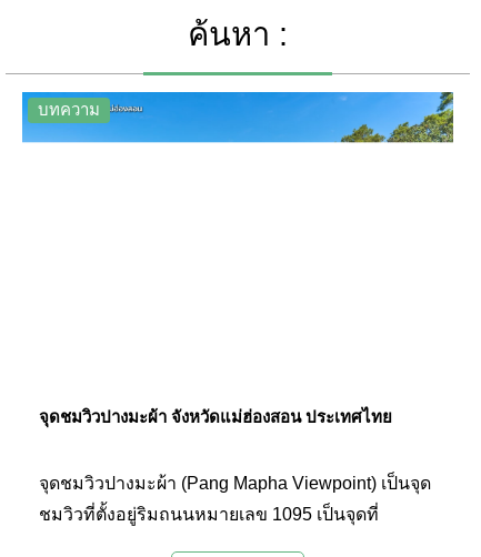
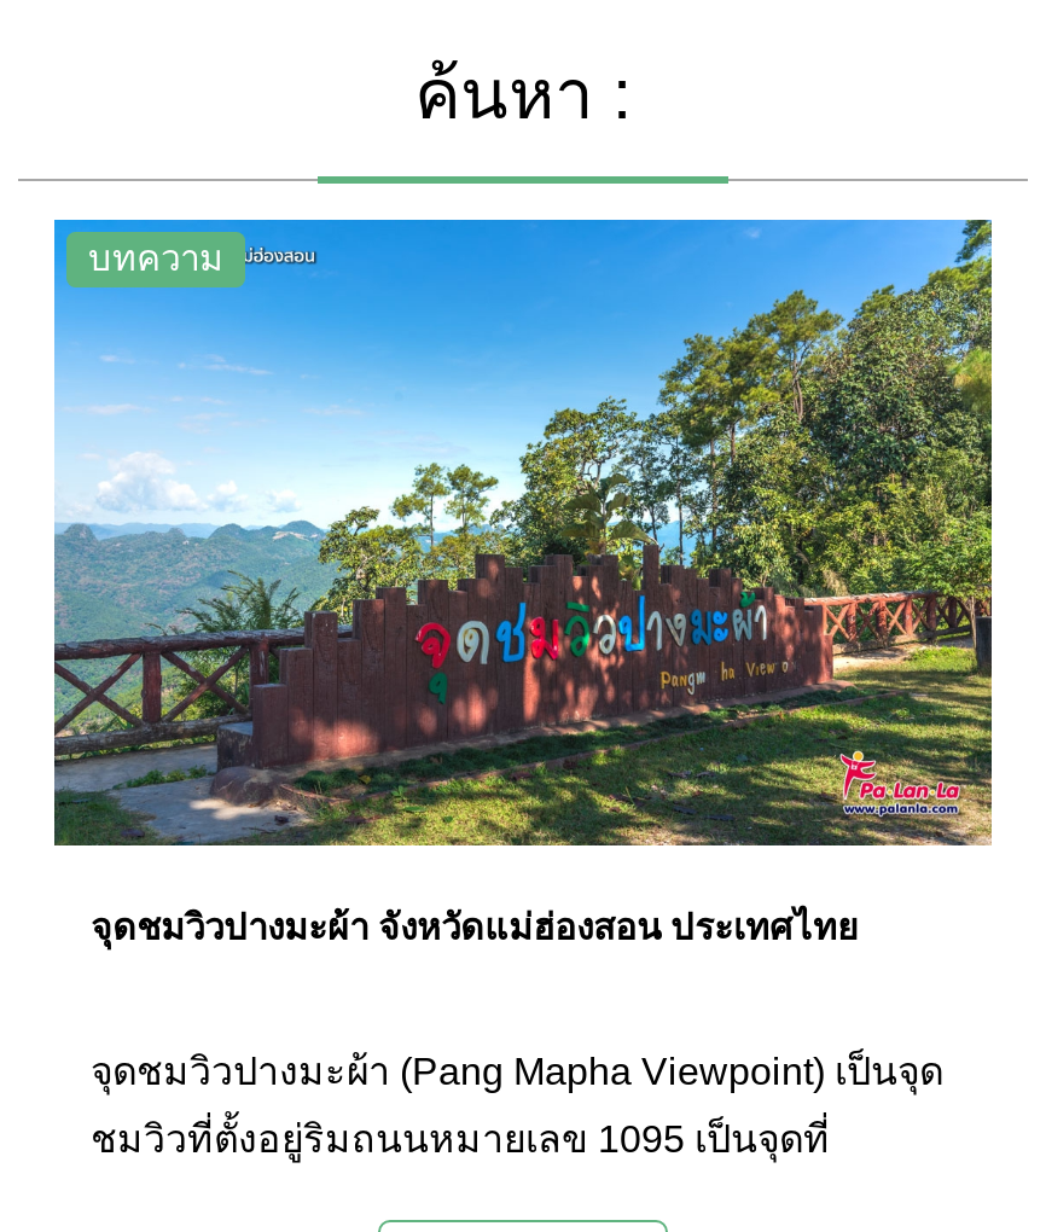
none -> [52,326,994,848] [image]

